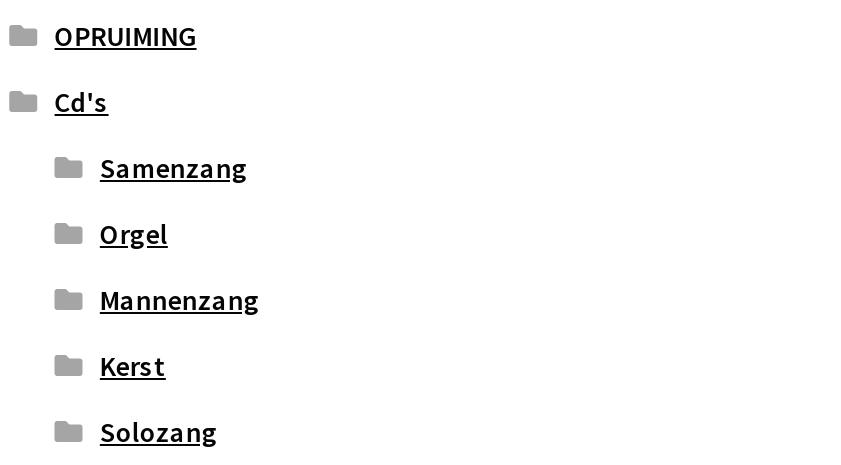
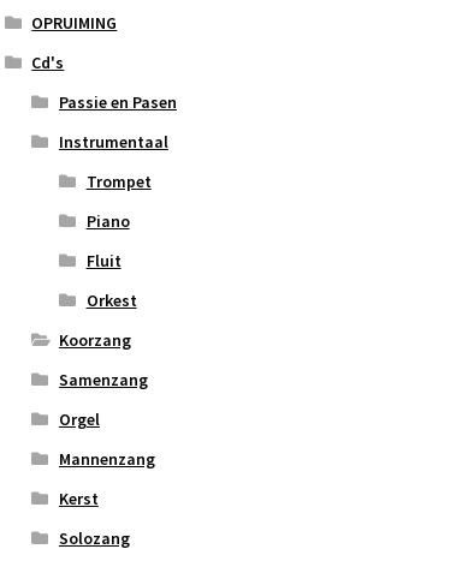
none -> [59,91,177,350] Passie en Pasen | Instrumentaal | Trompet | Piano | Fluit | Orkest | Koorzang

